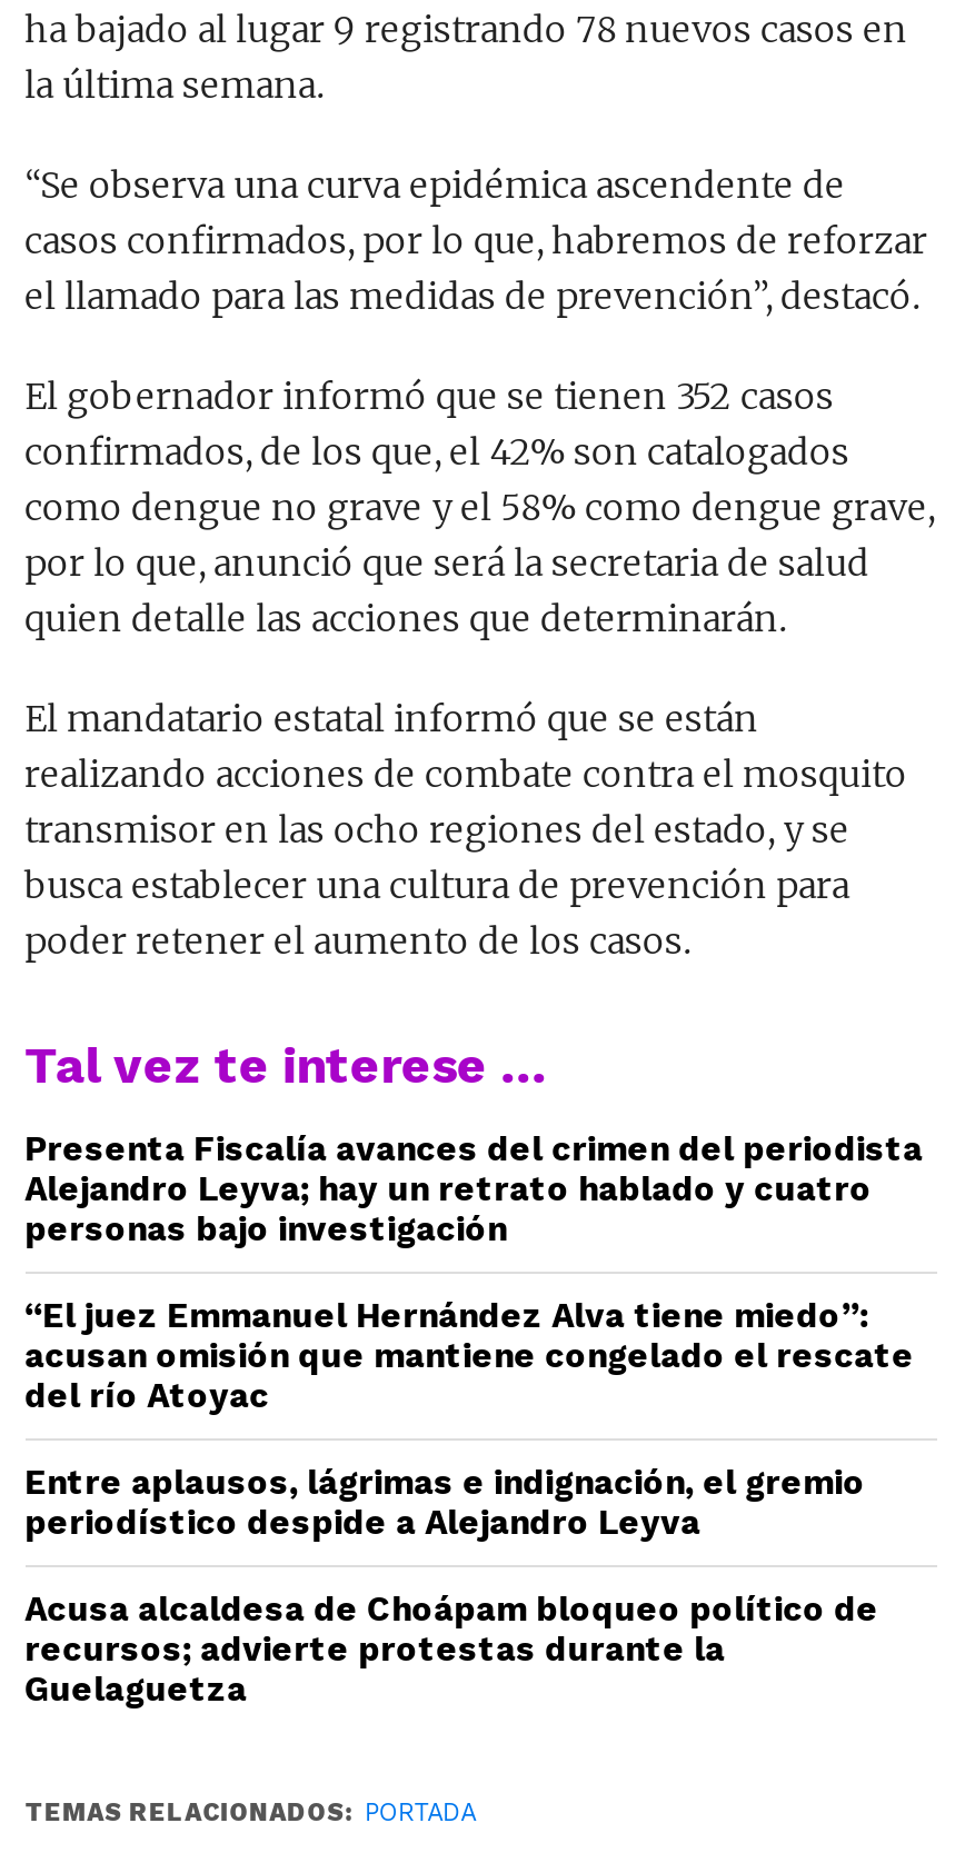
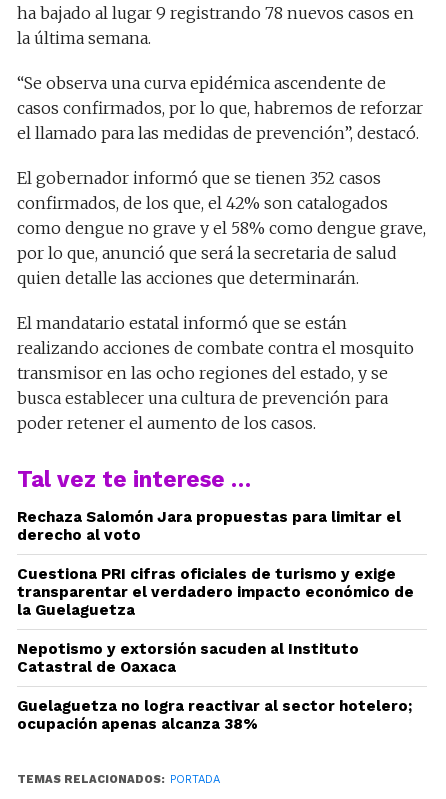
[25,1130,923,1250] Presenta Fiscalía avances del crimen del periodista | Alejandro Leyva; hay un retrato hablado y cuatro | personas bajo investigación -> [17,508,401,544] Rechaza Salomón Jara propuestas para limitar el | derecho al voto
[25,1296,914,1416] “El juez Emmanuel Hernández Alva tiene miedo”: | acusan omisión que mantiene congelado el rescate | del río Atoyac -> [17,565,414,619] Cuestiona PRI cifras oficiales de turismo y exige | transparentar el verdadero impacto económico de | la Guelaguetza
[25,1463,865,1543] Entre aplausos, lágrimas e indignación, el gremio | periodístico despide a Alejandro Leyva -> [17,640,359,676] Nepotismo y extorsión sacuden al Instituto | Catastral de Oaxaca
[25,1590,879,1710] Acusa alcaldesa de Choápam bloqueo político de | recursos; advierte protestas durante la | Guelaguetza -> [17,697,412,733] Guelaguetza no logra reactivar al sector hotelero; | ocupación apenas alcanza 38%

